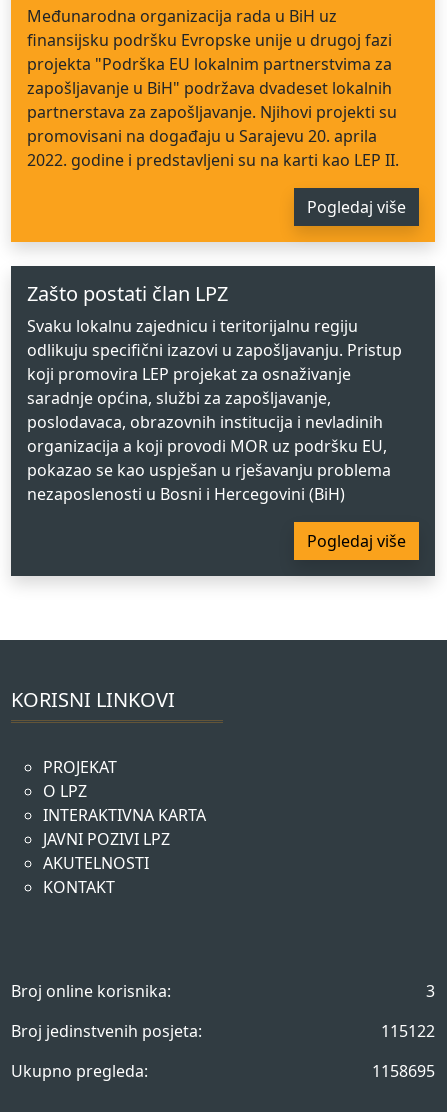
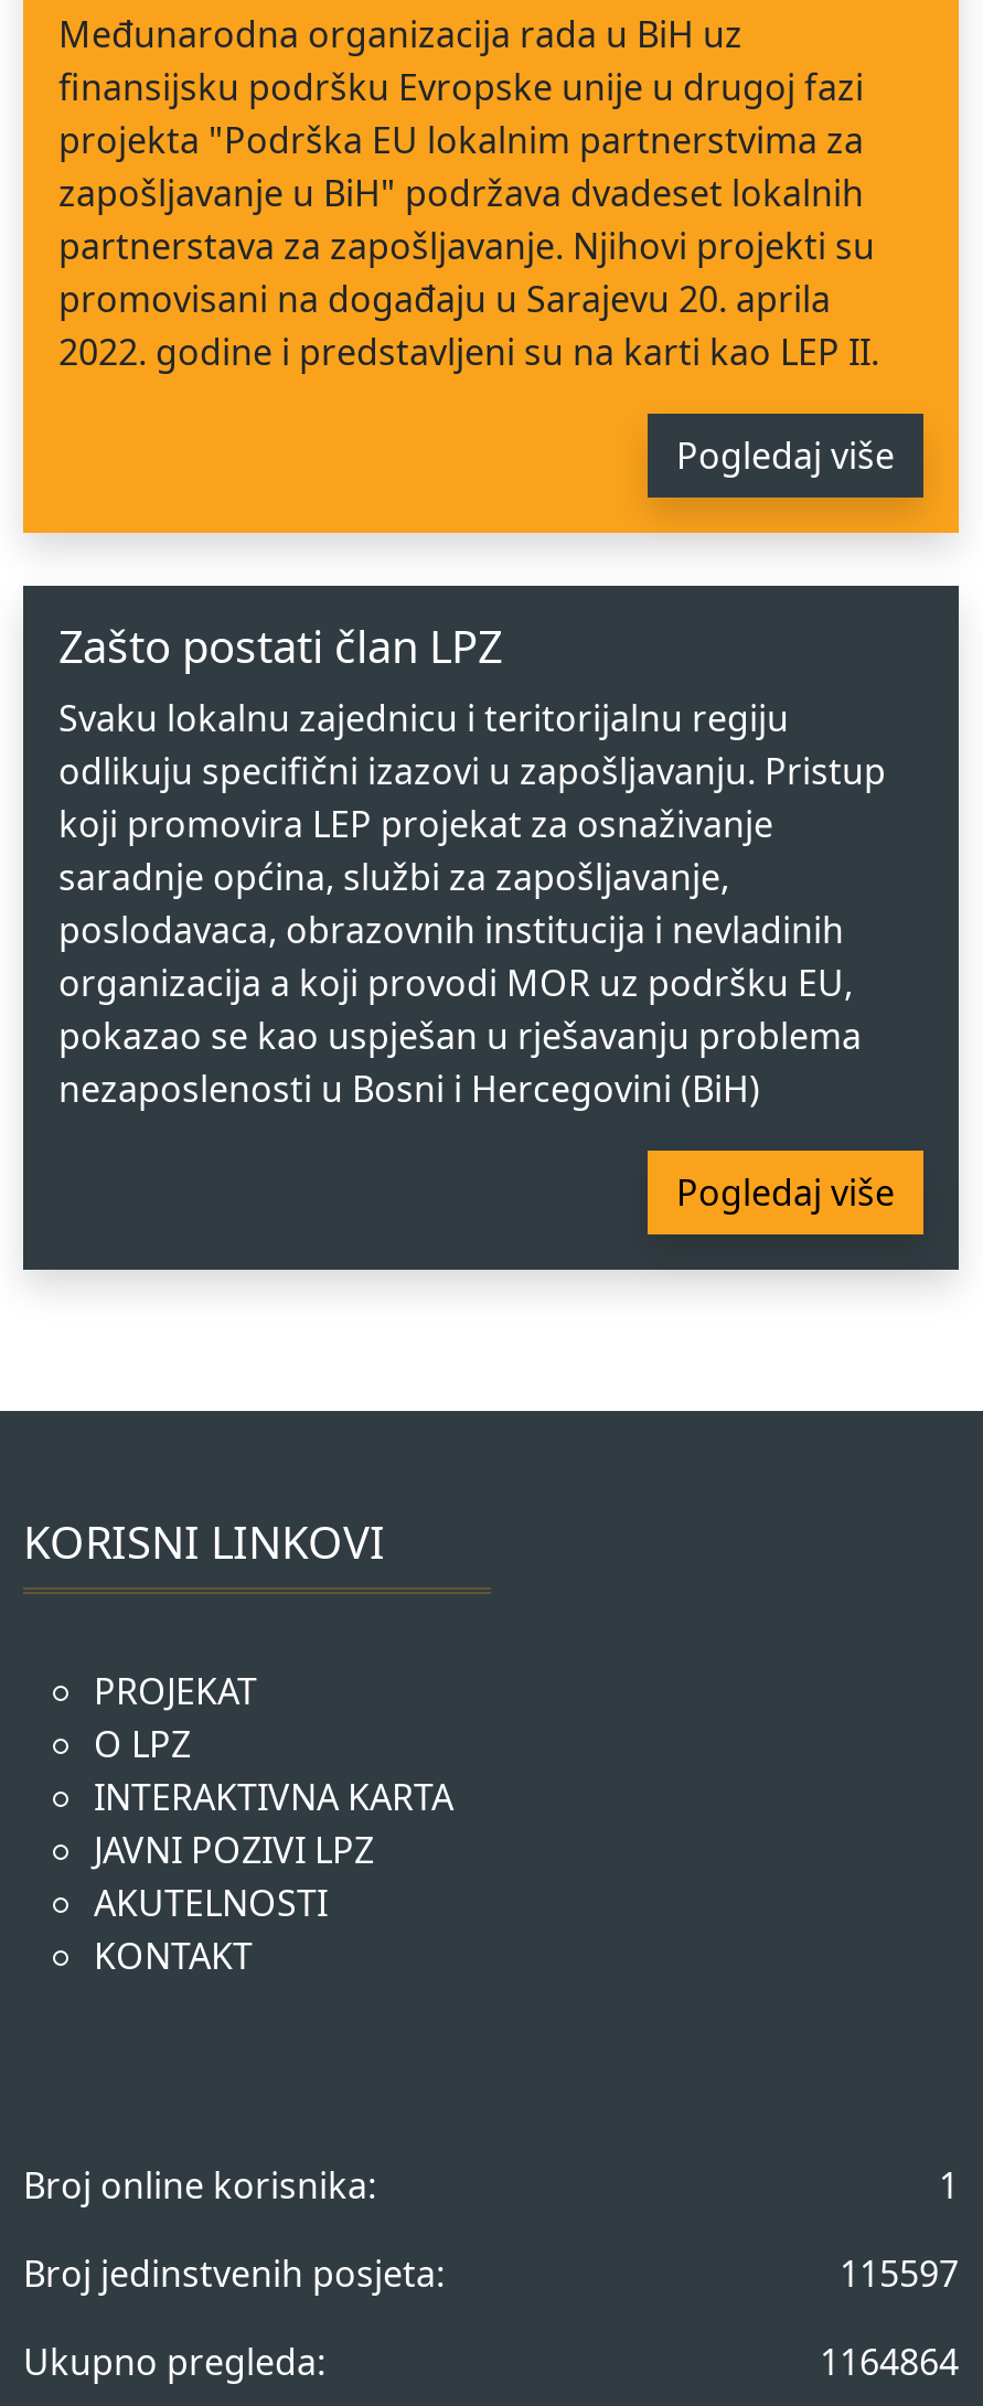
[426,980,435,1002] 3 -> [939,2160,959,2209] 1
[381,1020,435,1042] 115122 -> [840,2249,959,2297] 115597
[372,1060,435,1082] 1158695 -> [820,2337,959,2385] 1164864

